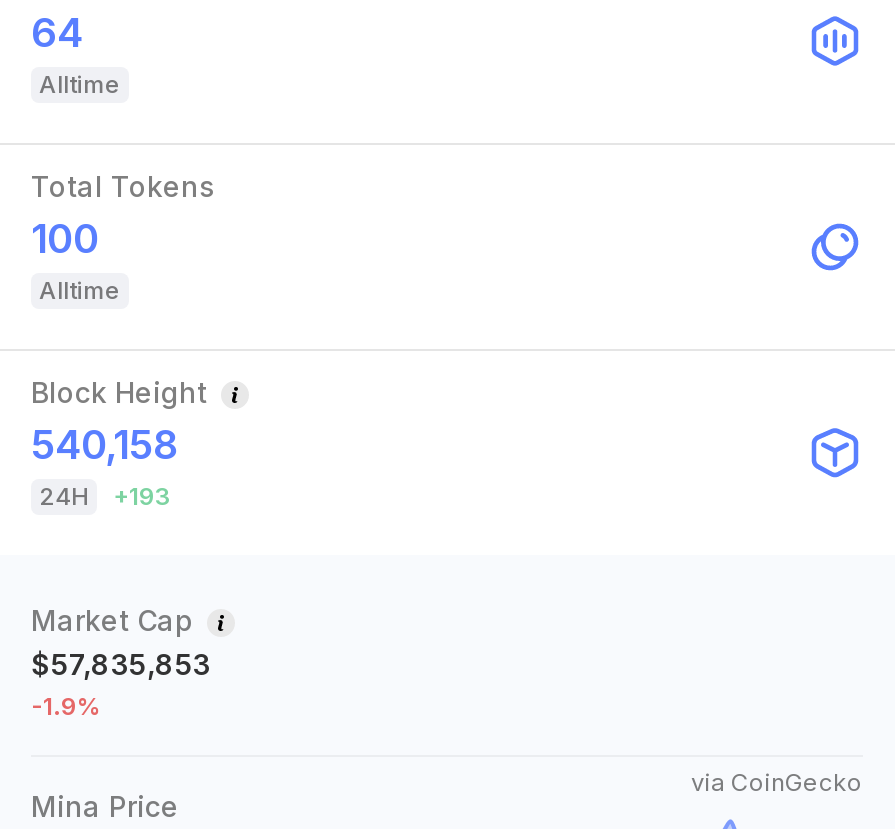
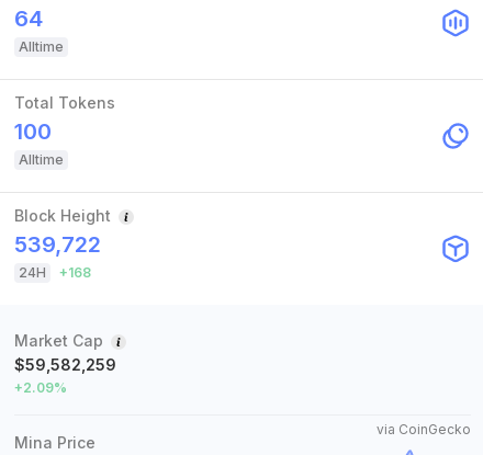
[31,421,179,469] 540,158 -> [14,231,101,258] 539,722
[39,481,171,511] 24H +193 -> [19,264,91,281] 24H +168
[31,647,211,681] $57,835,853 -> [14,355,116,374] $59,582,259
[31,691,101,721] -1.9% -> [14,379,67,396] +2.09%

